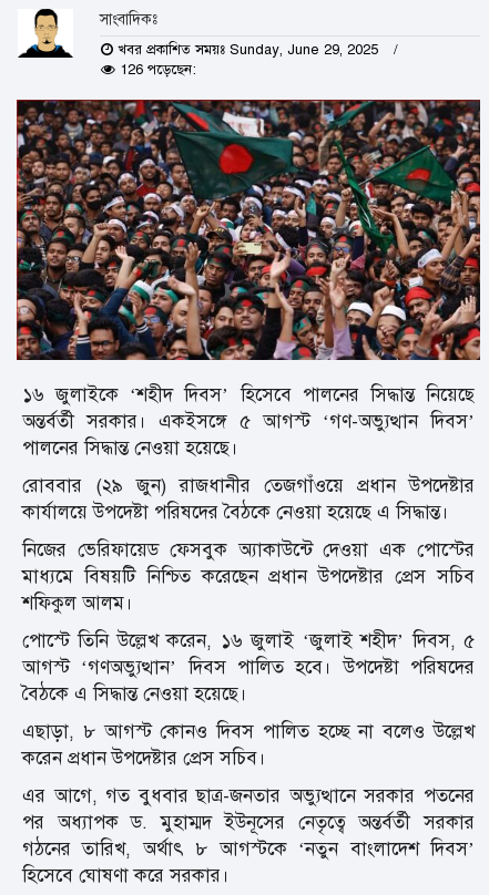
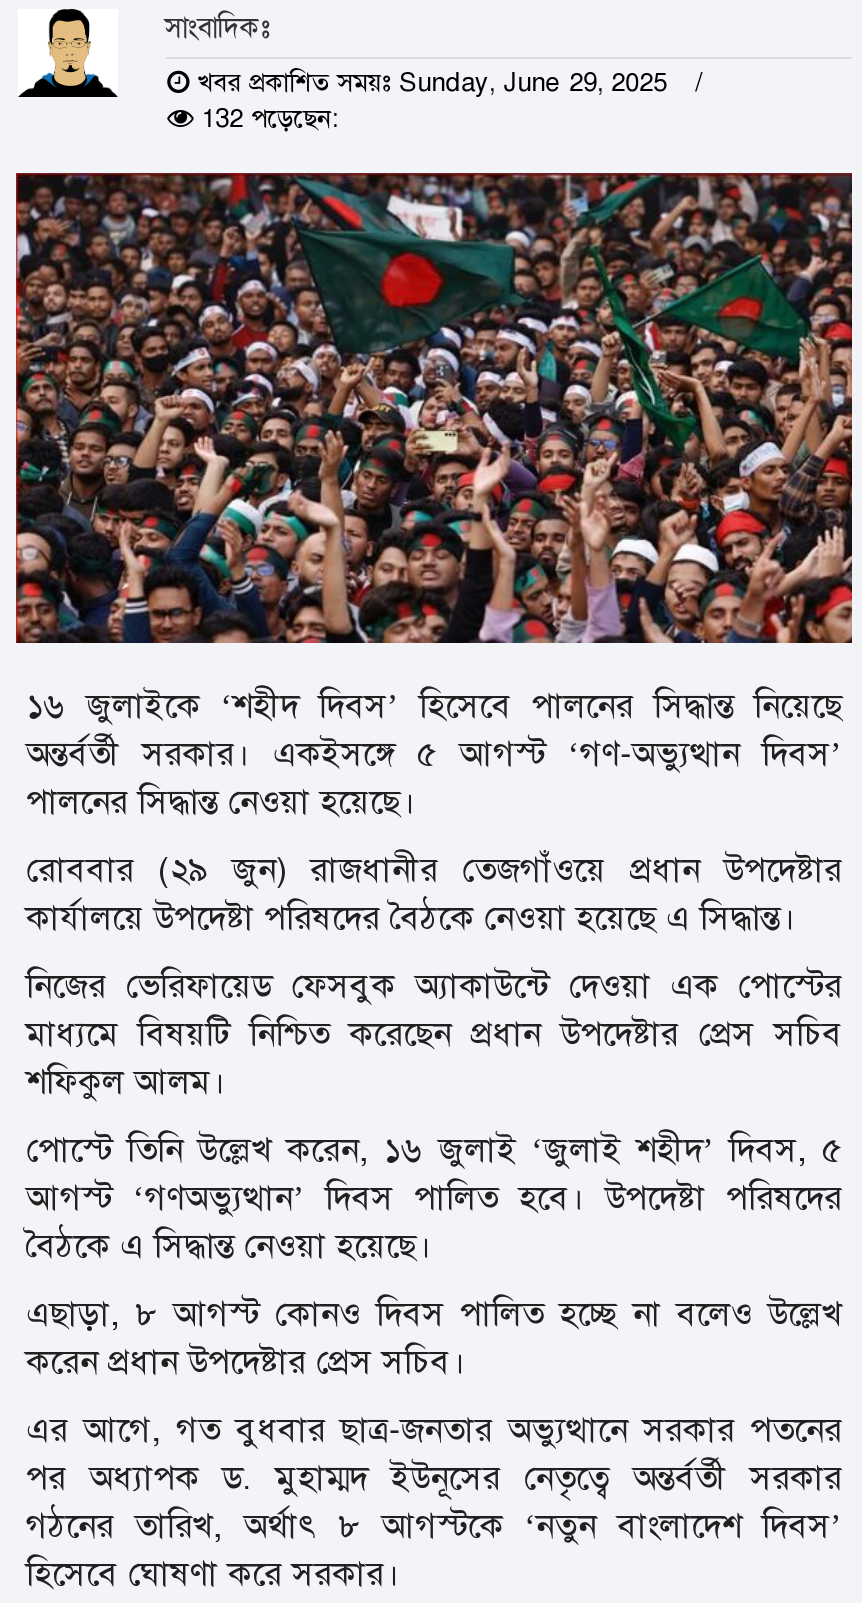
[115,61,196,78] 126 পড়েছেন: -> [193,103,339,135] 132 পড়েছেন:

